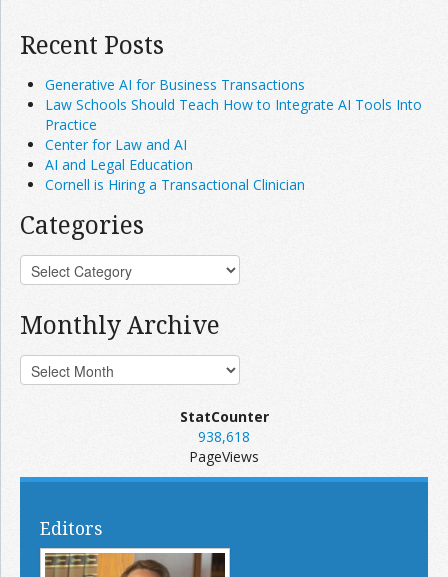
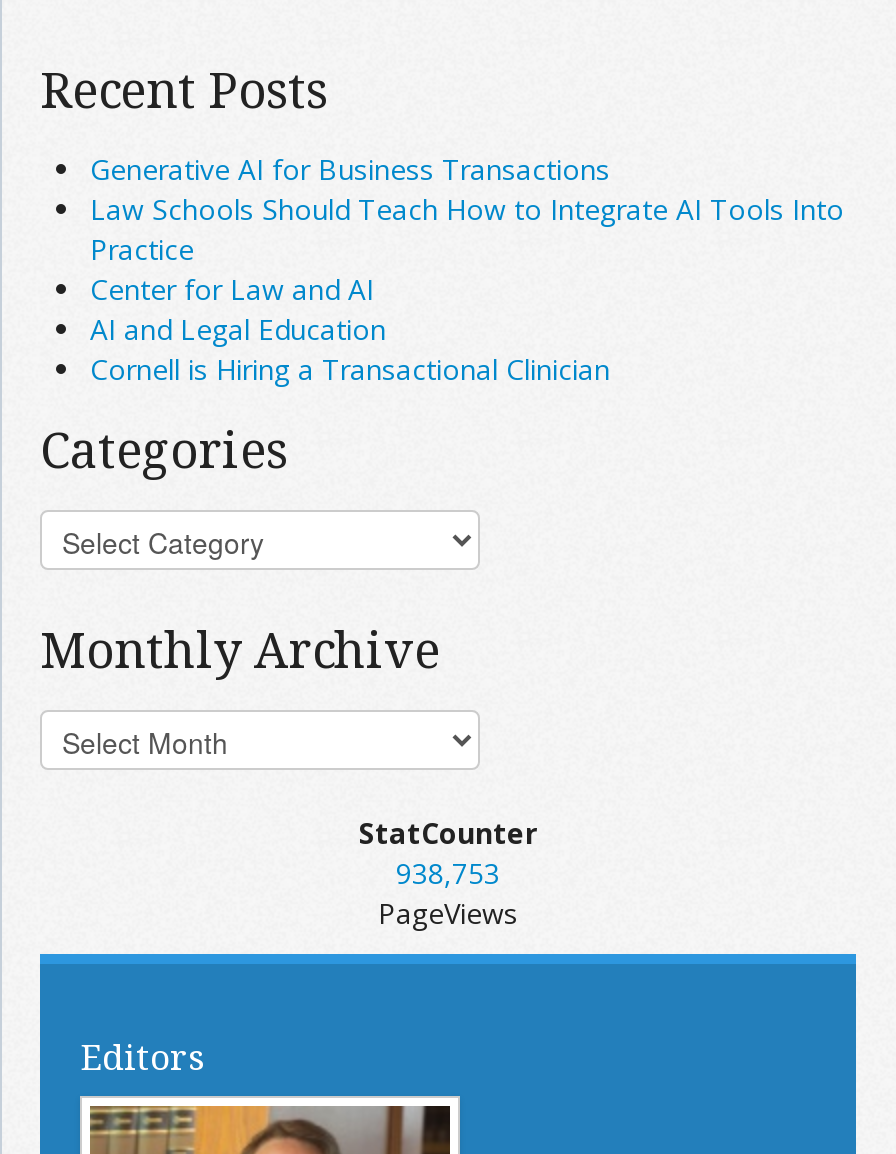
[198,427,250,446] 938,618 -> [396,854,500,892] 938,753

